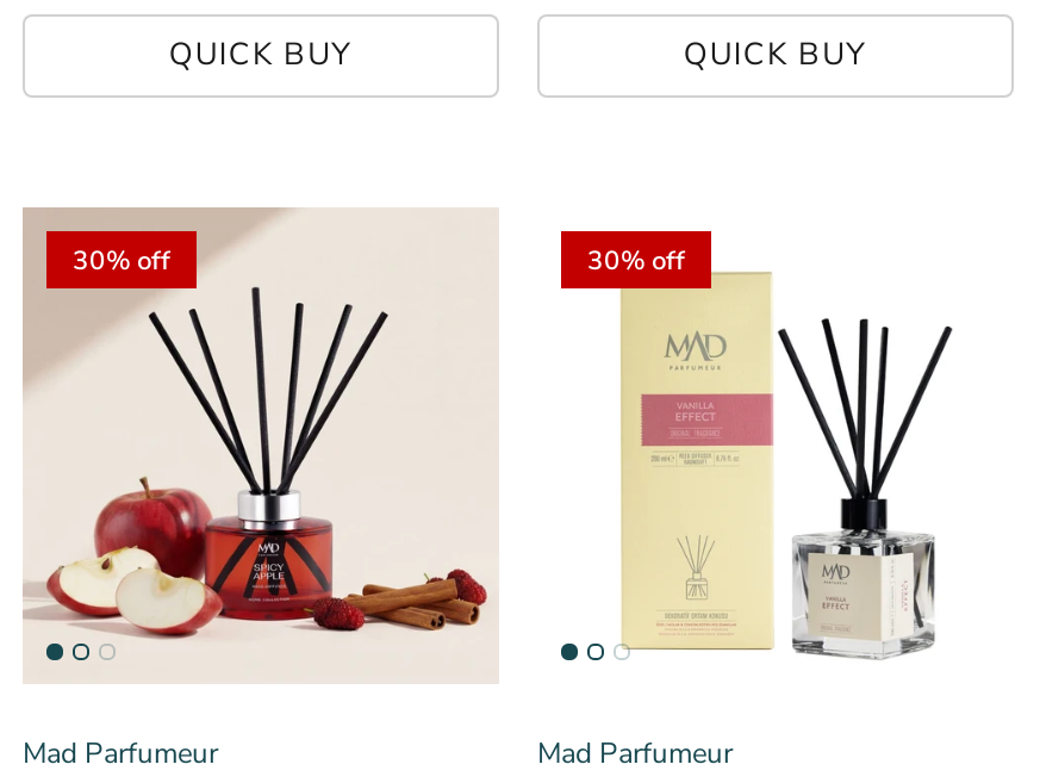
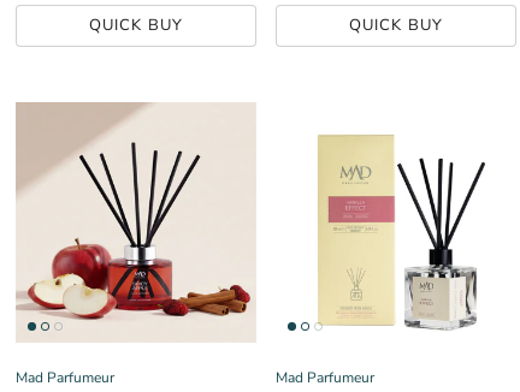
[73,243,170,279] 30% off -> none
[587,243,685,279] 30% off -> none

